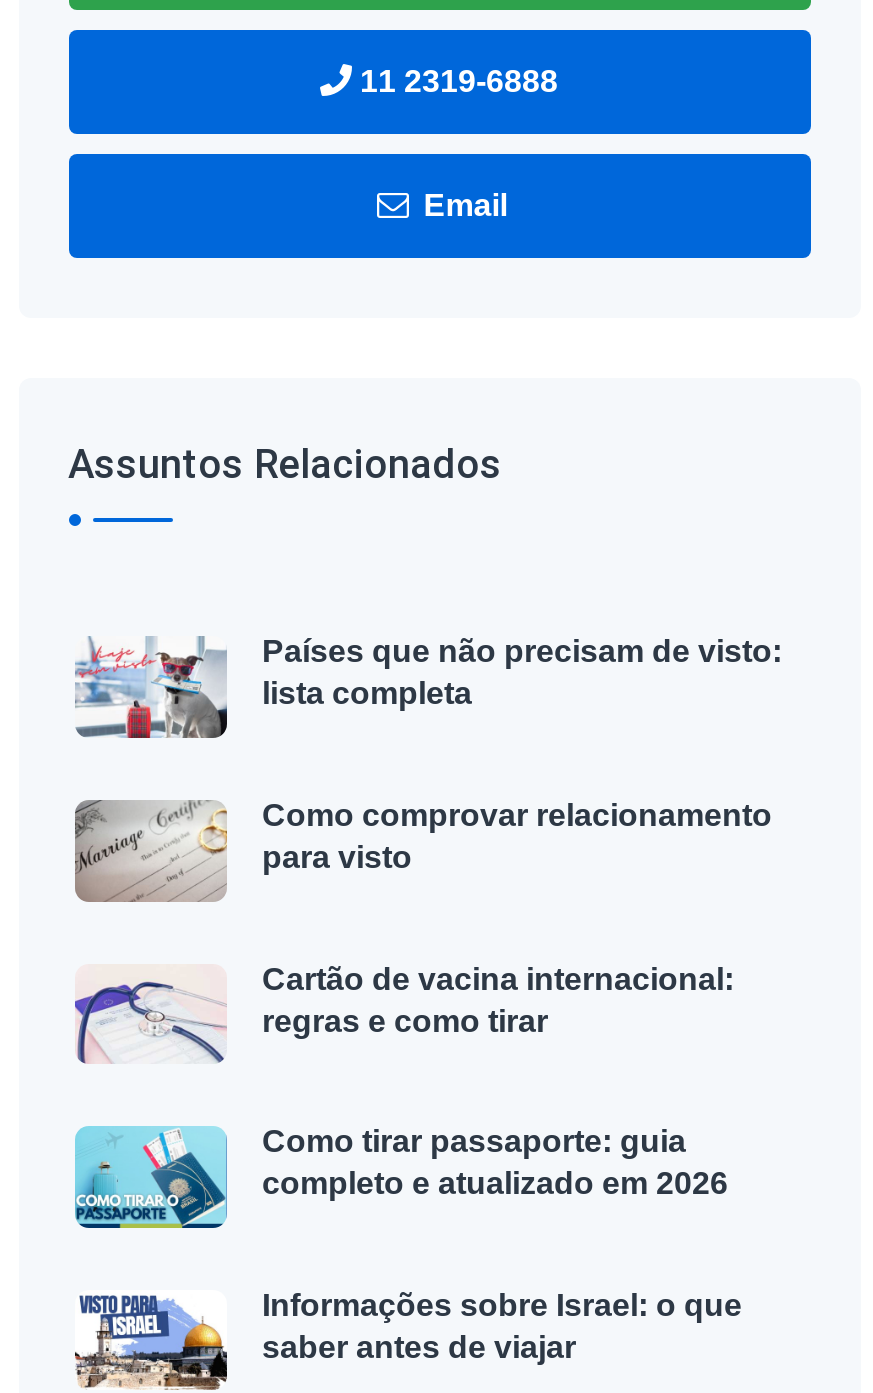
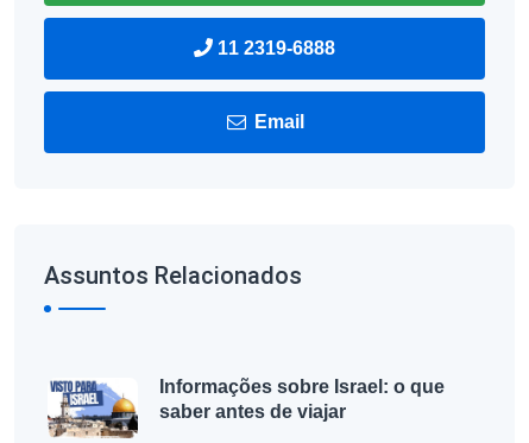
[75,634,782,740] [image] | Países que não precisam de visto: | lista completa -> none
[73,798,772,902] [image] | Como comprovar relacionamento | para visto -> none
[73,961,734,1064] [image] | Cartão de vacina internacional: | regras e como tirar -> none
[73,1124,728,1230] [image] | Como tirar passaporte: guia | completo e atualizado em 2026 -> none

